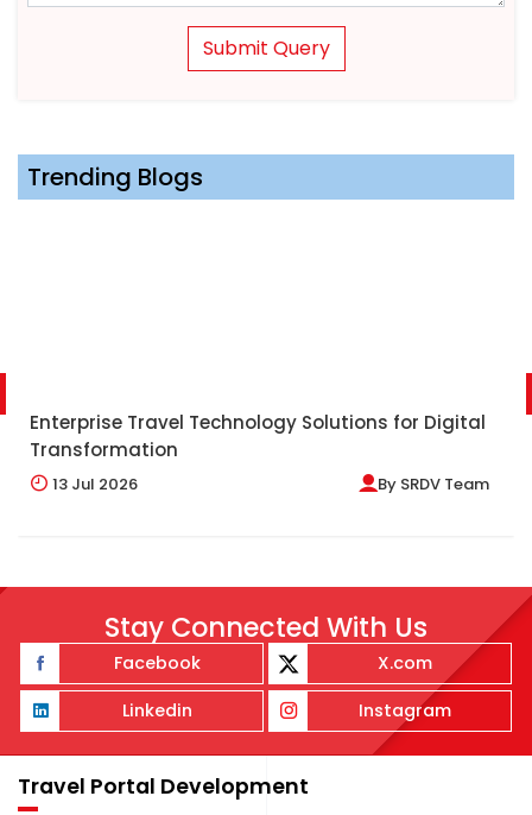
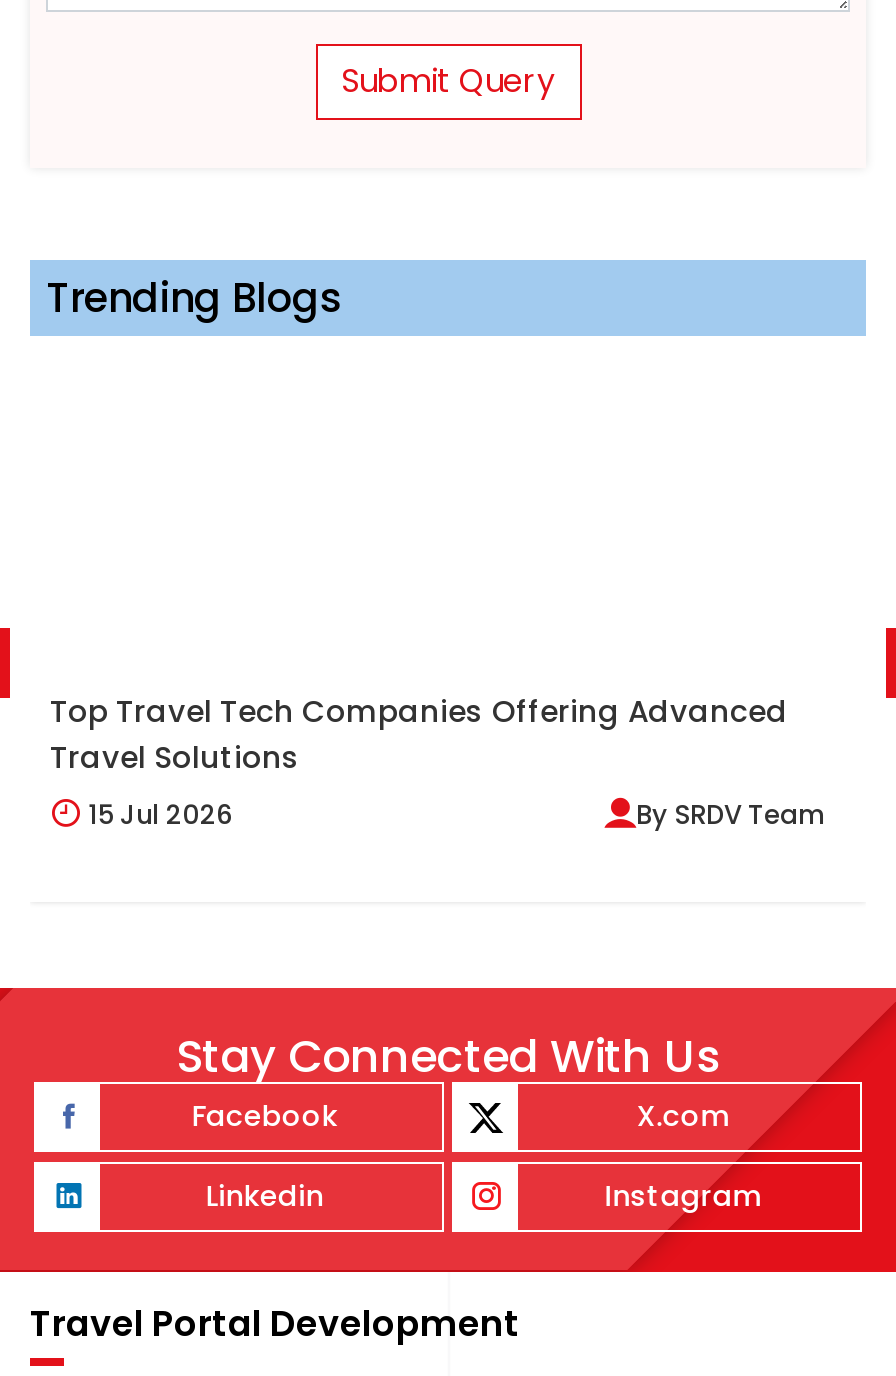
[30,410,486,496] Enterprise Travel Technology Solutions for Digital | Transformation | 13 Jul 2026 -> [50,691,788,835] Top Travel Tech Companies Offering Advanced | Travel Solutions | 15 Jul 2026

